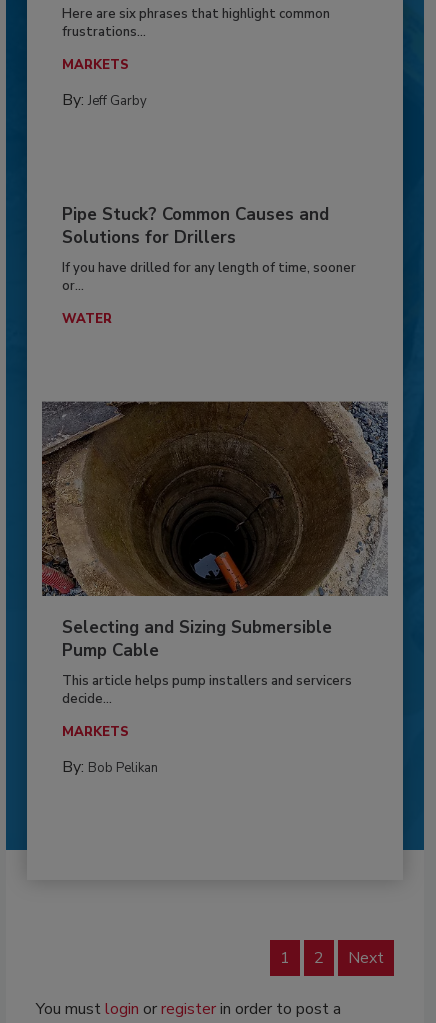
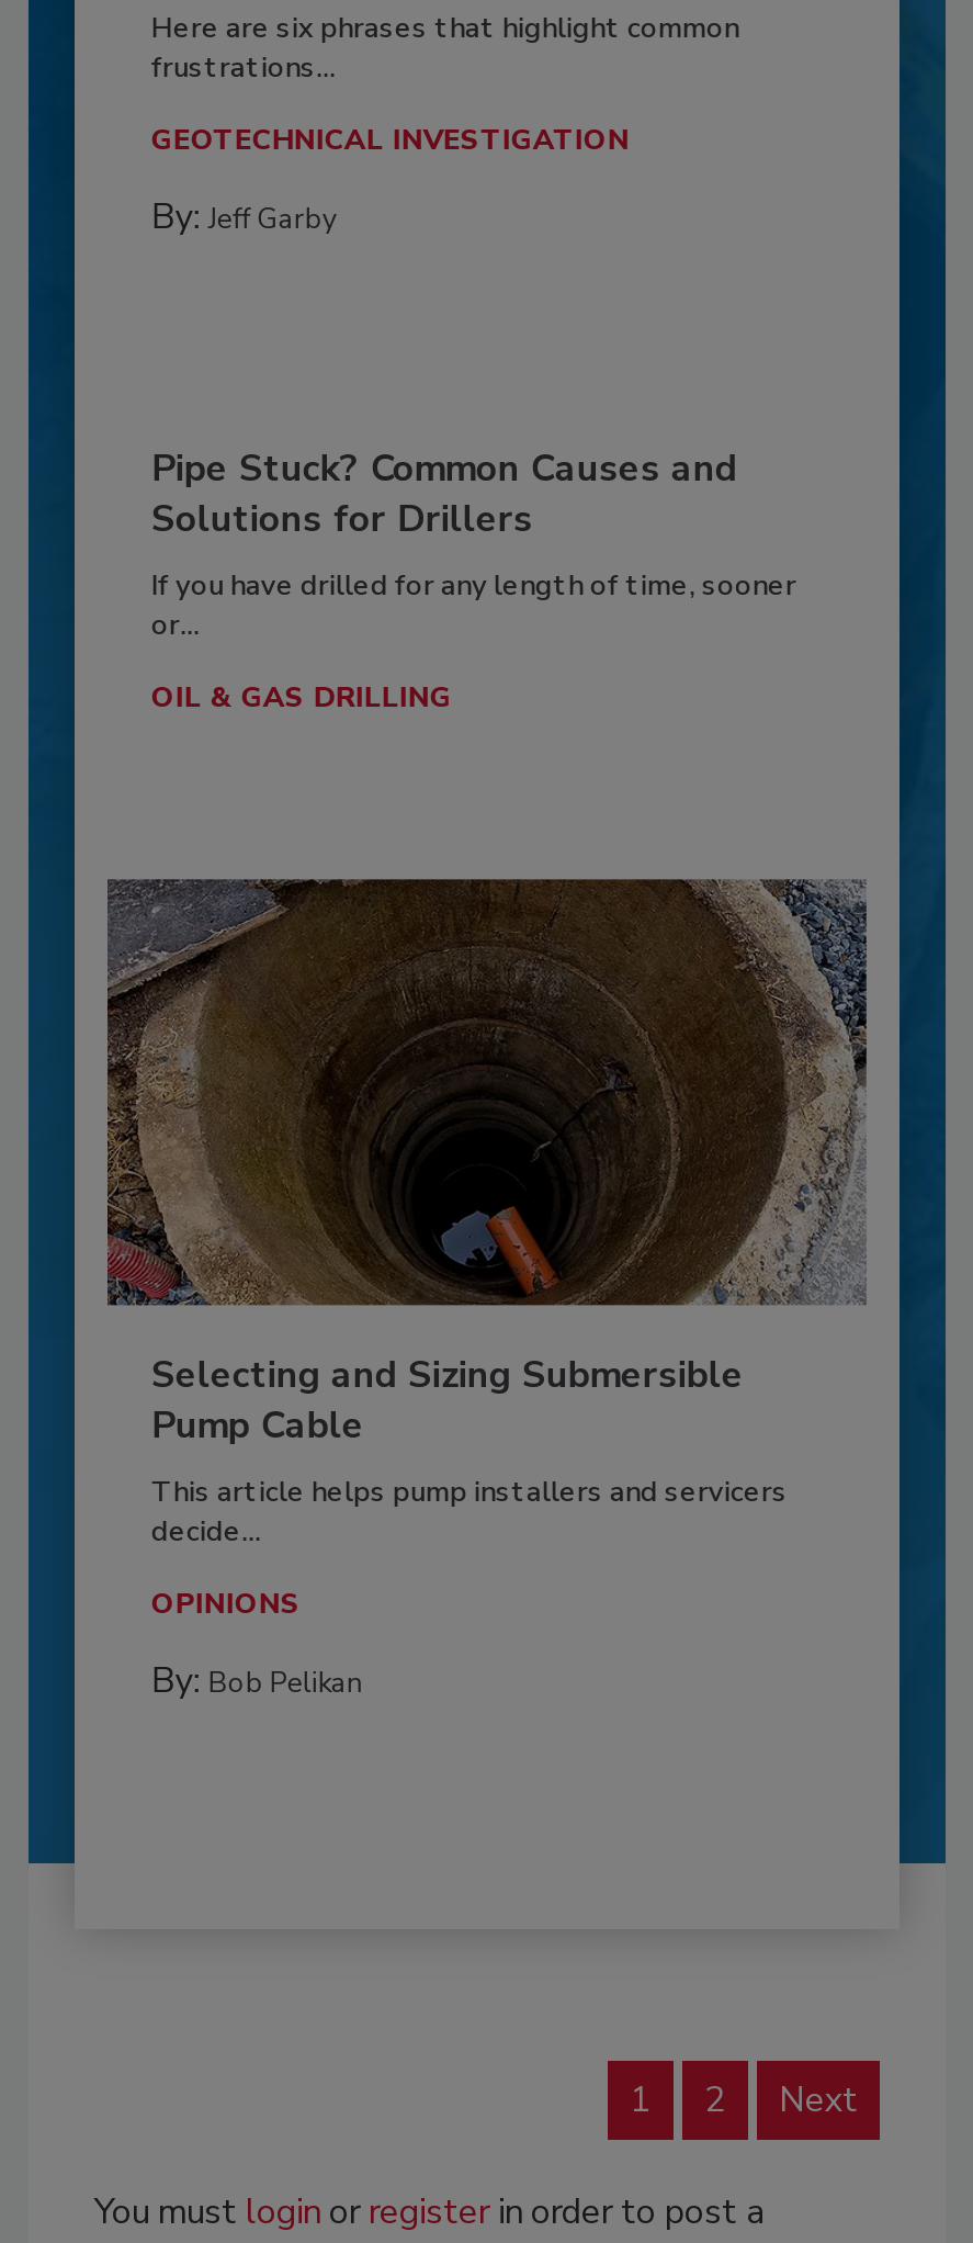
[62,56,129,74] MARKETS -> [151,122,629,161] GEOTECHNICAL INVESTIGATION
[62,310,112,328] WATER -> [151,679,452,719] OIL & GAS DRILLING
[62,723,129,741] MARKETS -> [151,1585,300,1625] OPINIONS

